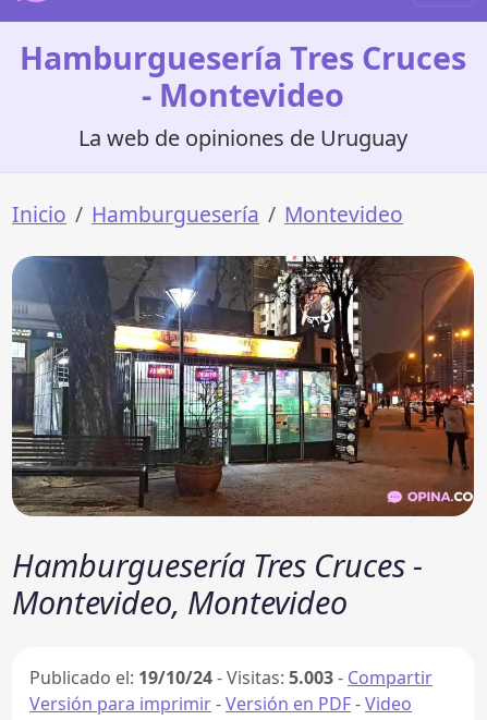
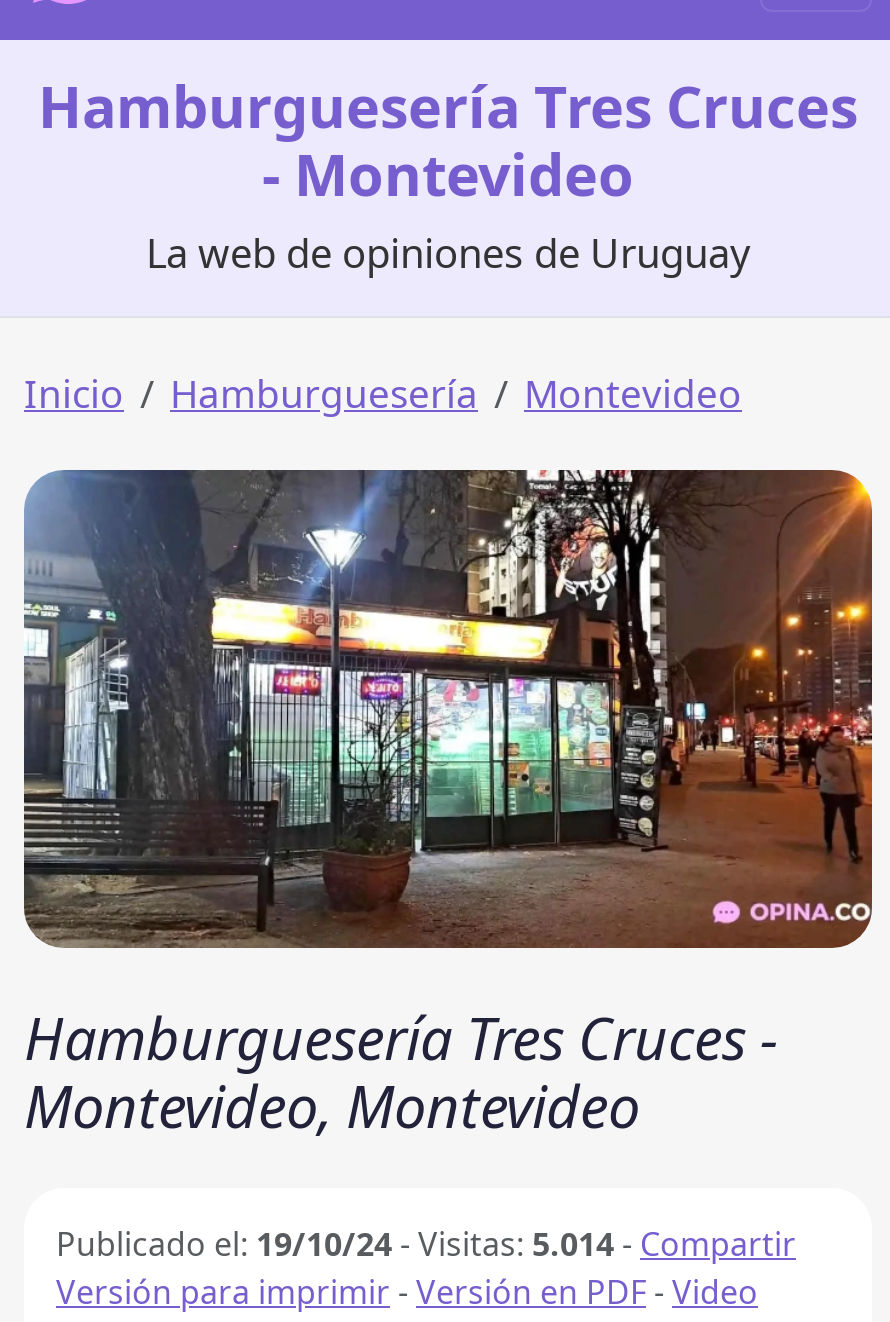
[29,665,433,689] Publicado el: 19/10/24 - Visitas: 5.003 - Compartir -> [56,1221,796,1265] Publicado el: 19/10/24 - Visitas: 5.014 - Compartir

